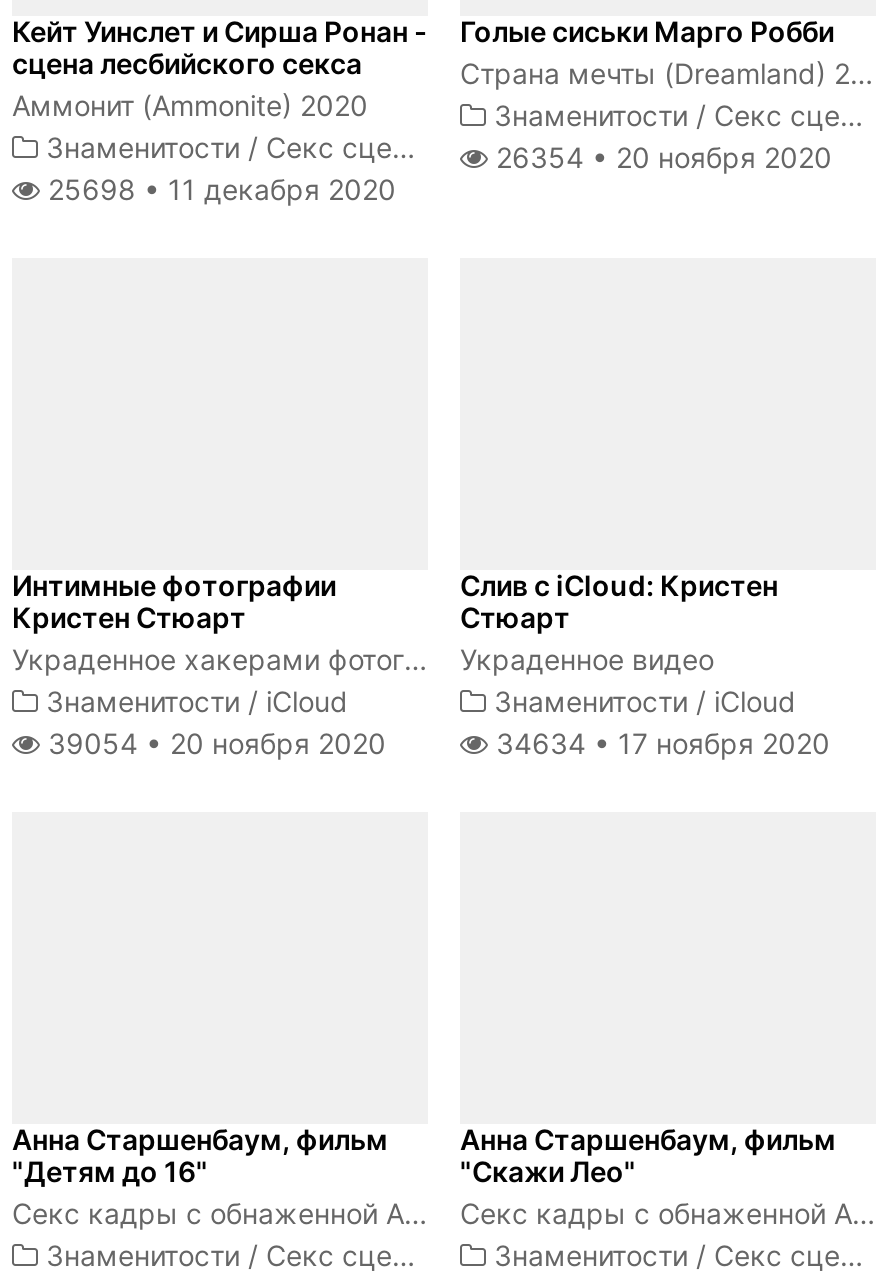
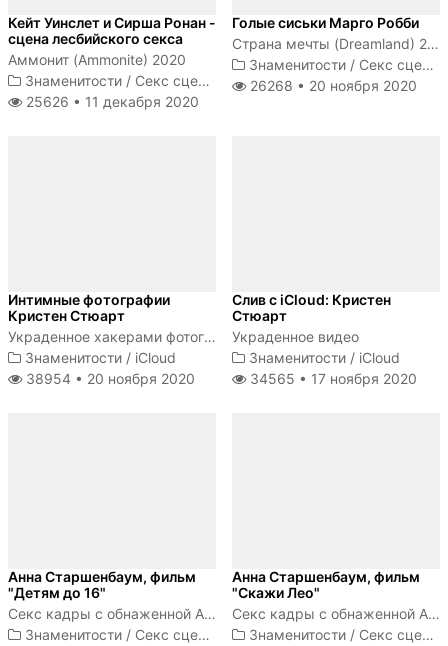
[488,140,832,174] 26354 • 20 ноября 2020 -> [246,77,417,94] 26268 • 20 ноября 2020
[40,172,396,206] 25698 • 11 декабря 2020 -> [22,93,199,110] 25626 • 11 декабря 2020
[40,726,386,760] 39054 • 20 ноября 2020 -> [22,370,195,387] 38954 • 20 ноября 2020
[488,726,830,760] 34634 • 17 ноября 2020 -> [246,370,417,387] 34565 • 17 ноября 2020

